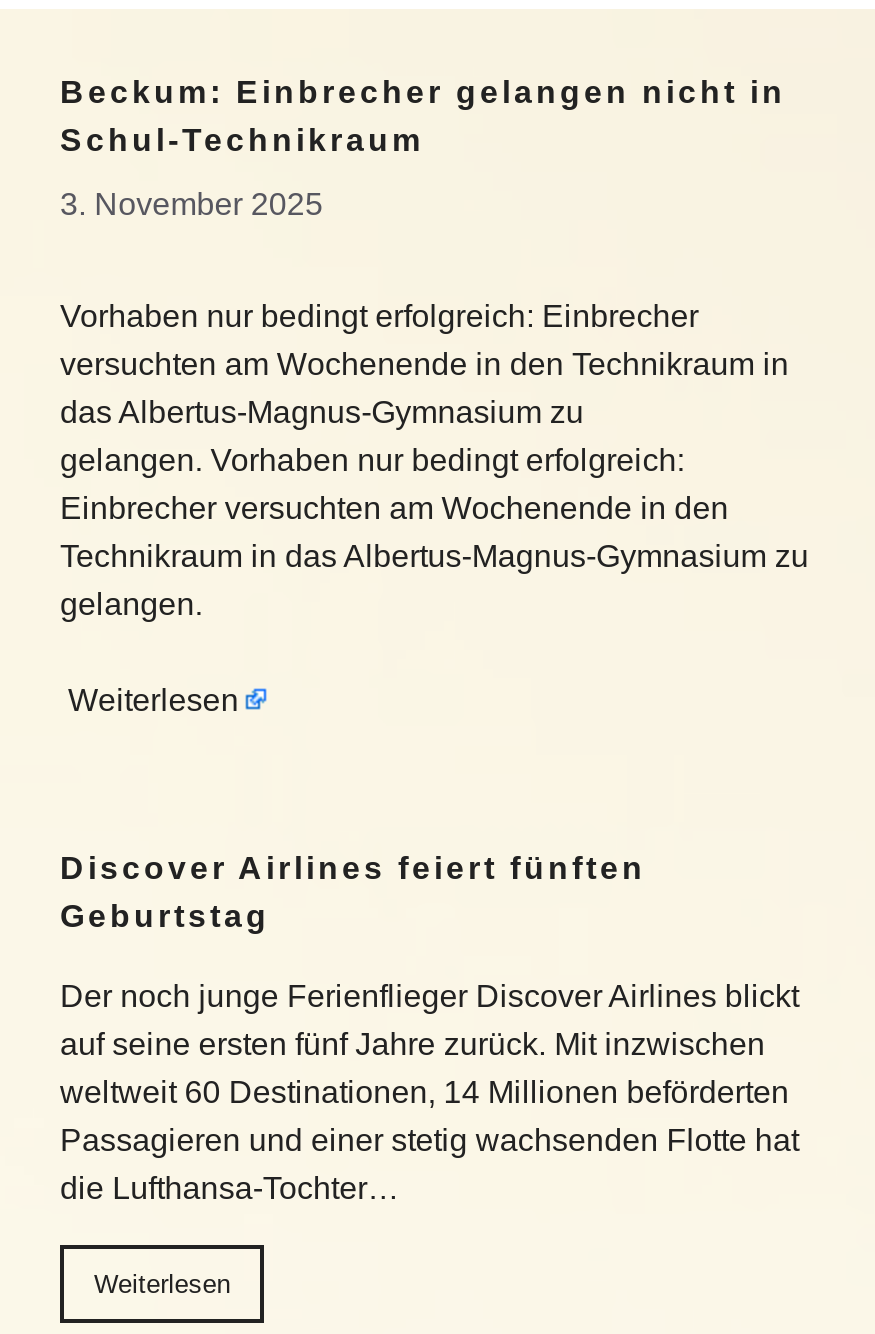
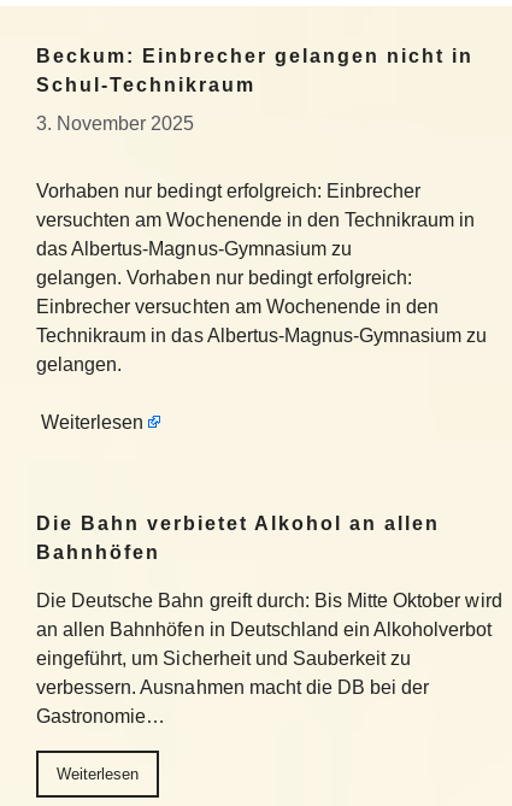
[60,851,646,933] Discover Airlines feiert fünften | Geburtstag -> [36,513,440,563] Die Bahn verbietet Alkohol an allen | Bahnhöfen
[60,979,799,1205] Der noch junge Ferienflieger Discover Airlines blickt | auf seine ersten fünf Jahre zurück. Mit inzwischen | weltweit 60 Destinationen, 14 Millionen beförderten | Passagieren und einer stetig wachsenden Flotte hat | die Lufthansa-Tochter… -> [36,590,502,726] Die Deutsche Bahn greift durch: Bis Mitte Oktober wird | an allen Bahnhöfen in Deutschland ein Alkoholverbot | eingeführt, um Sicherheit und Sauberkeit zu | verbessern. Ausnahmen macht die DB bei der | Gastronomie…

